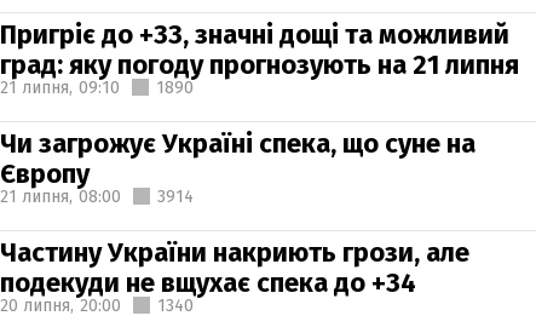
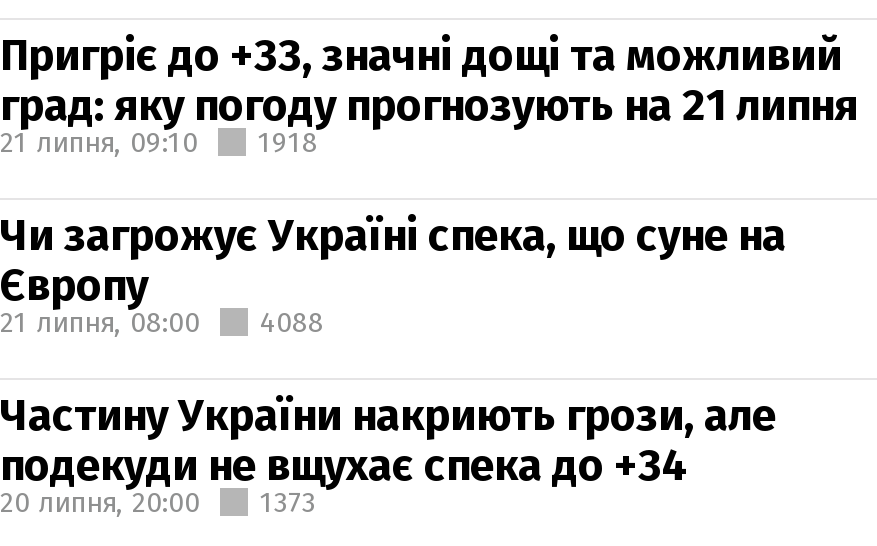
[156,77,194,97] 1890 -> [258,125,318,159] 1918
[0,186,194,206] 21 липня, 08:00 3914 -> [0,305,324,339] 21 липня, 08:00 4088
[0,295,194,315] 20 липня, 20:00 1340 -> [0,485,316,519] 20 липня, 20:00 1373

